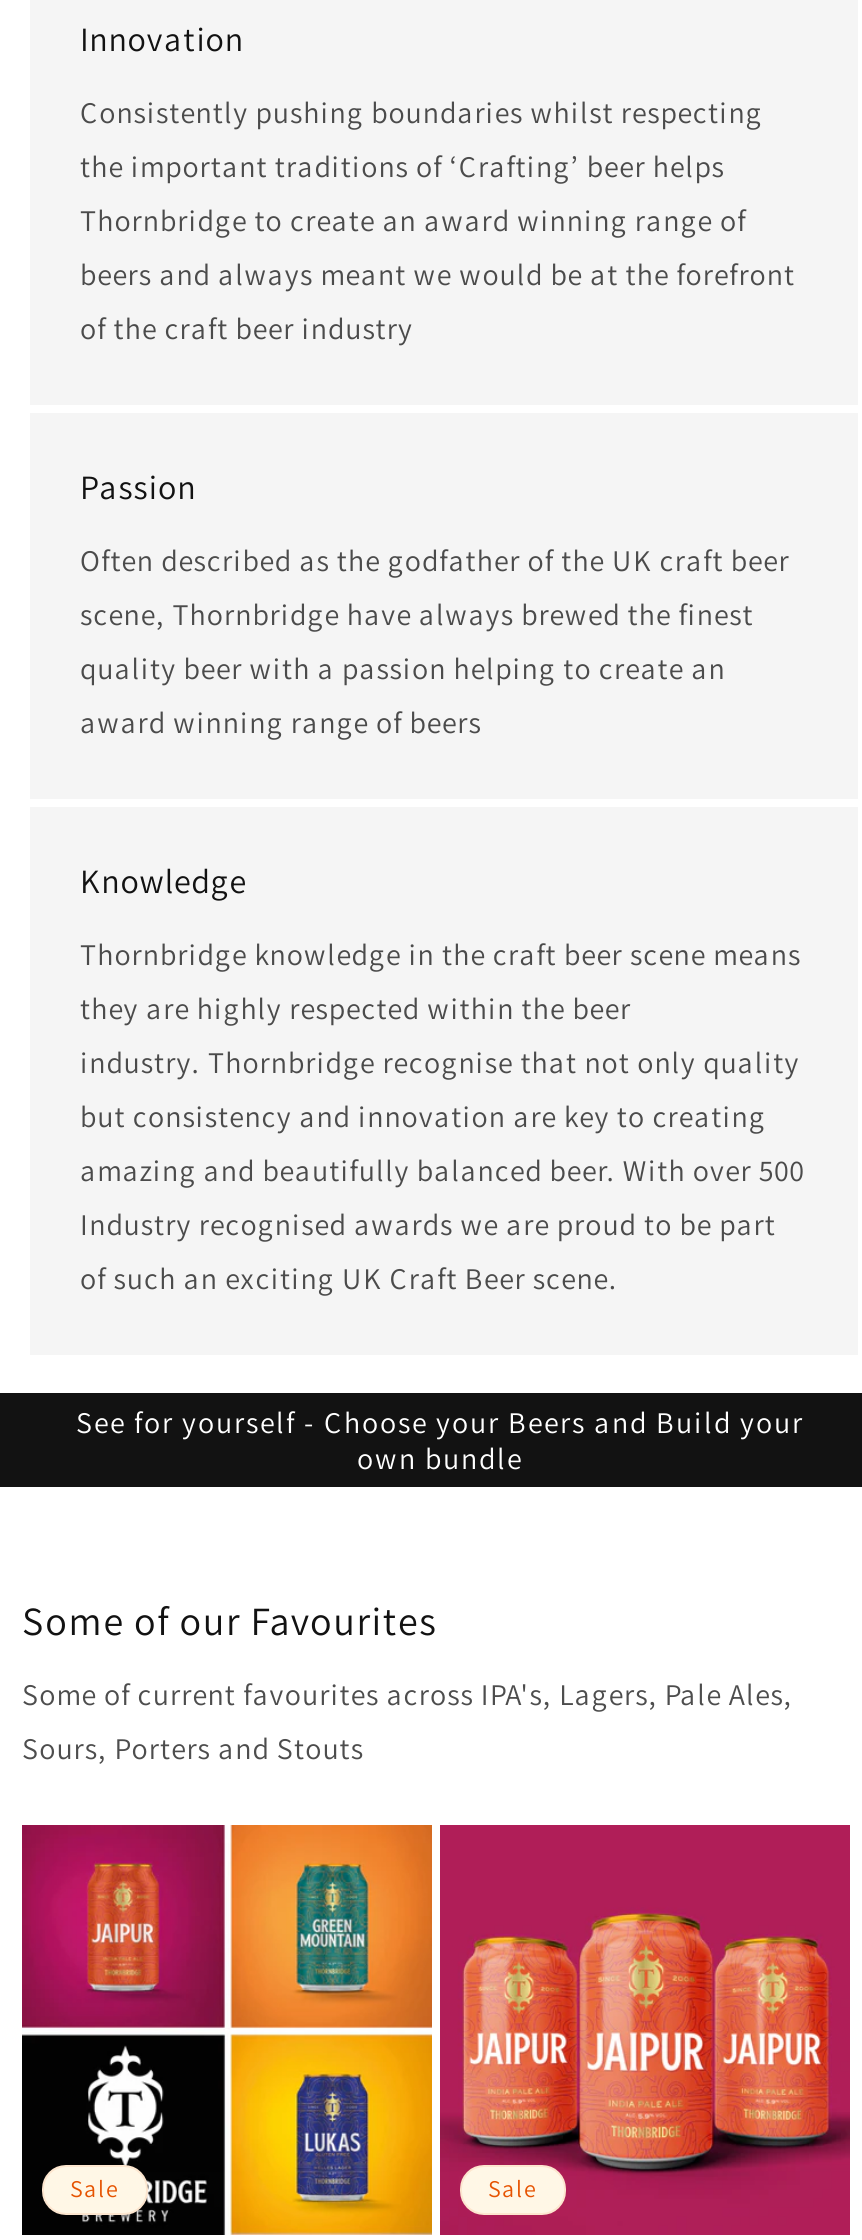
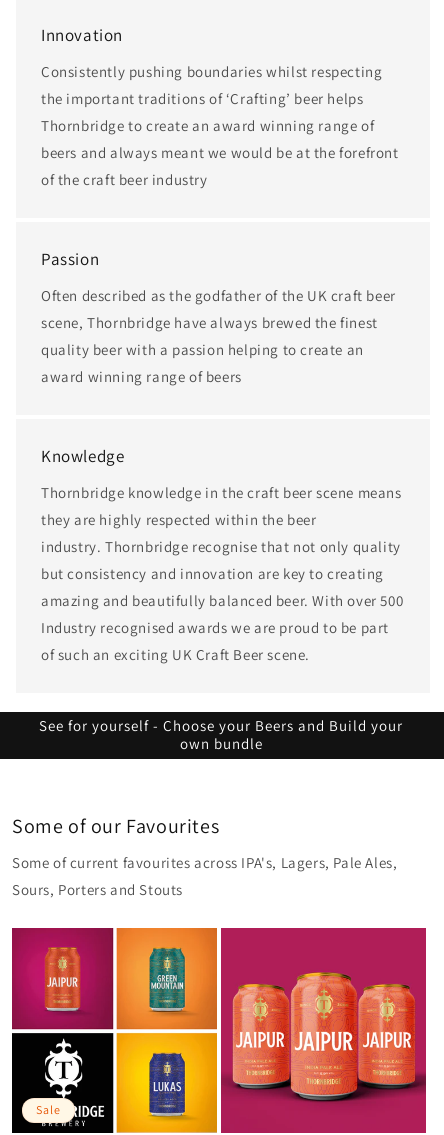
[488,2174,538,2204] Sale -> none

